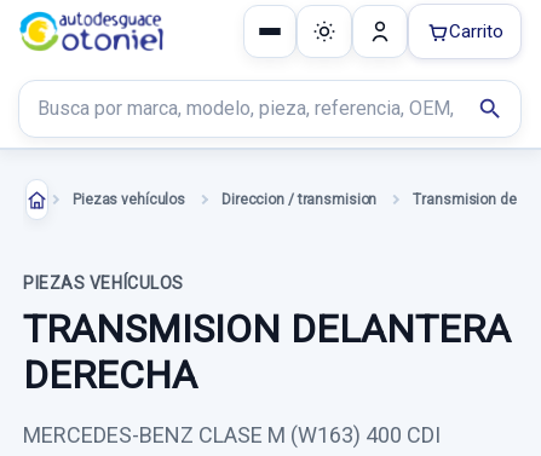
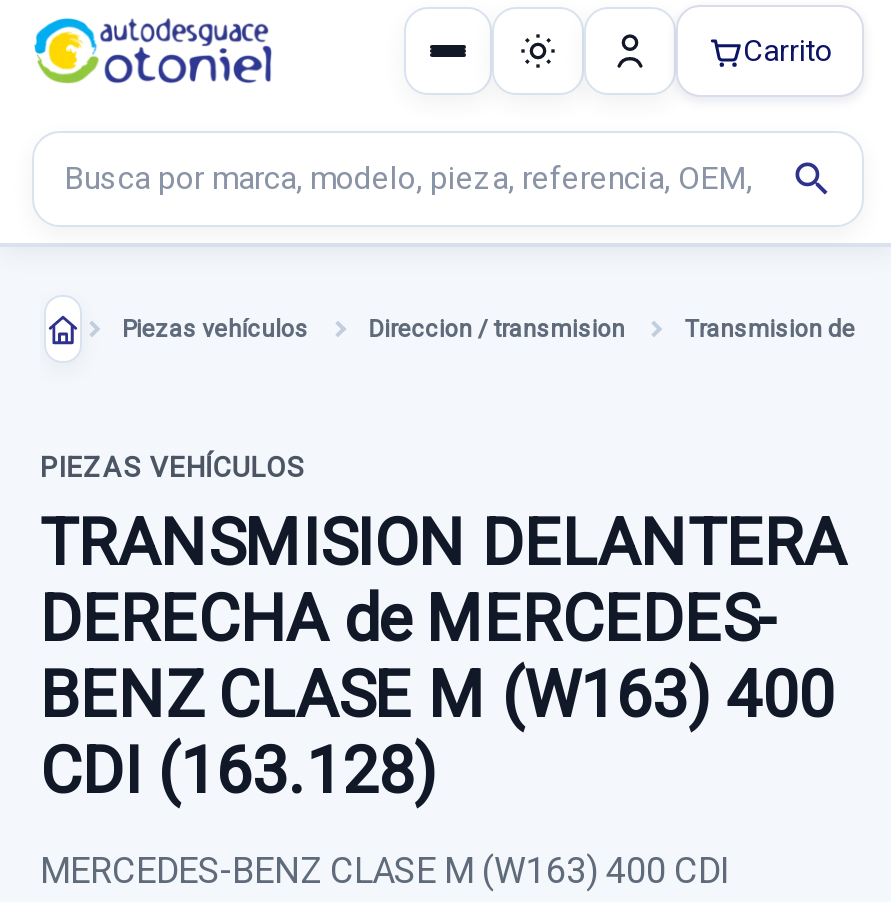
[23,352,197,398] DERECHA -> [40,581,834,809] DERECHA de MERCEDES- | BENZ CLASE M (W163) 400 | CDI (163.128)

